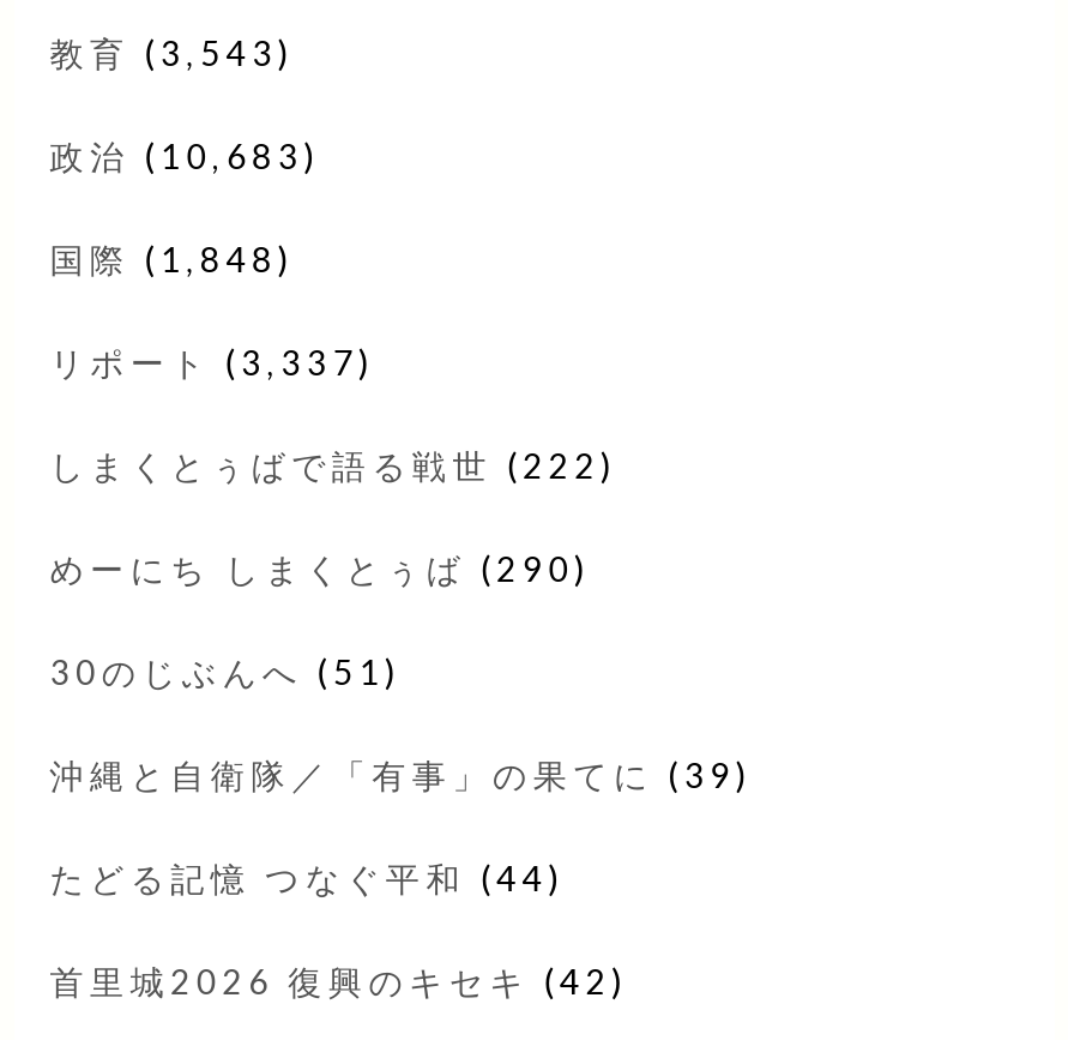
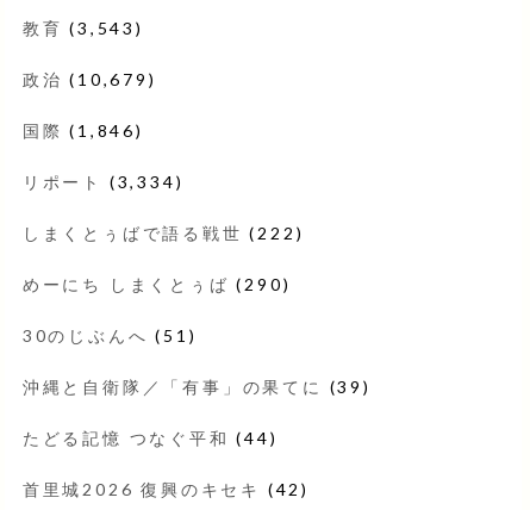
[50,135,320,176] 政治(10,683) -> [22,69,157,89] 政治(10,679)
[50,238,294,279] 国際(1,848) -> [22,120,144,140] 国際(1,846)
[50,342,375,382] リポート(3,337) -> [22,171,184,192] リポート(3,334)

